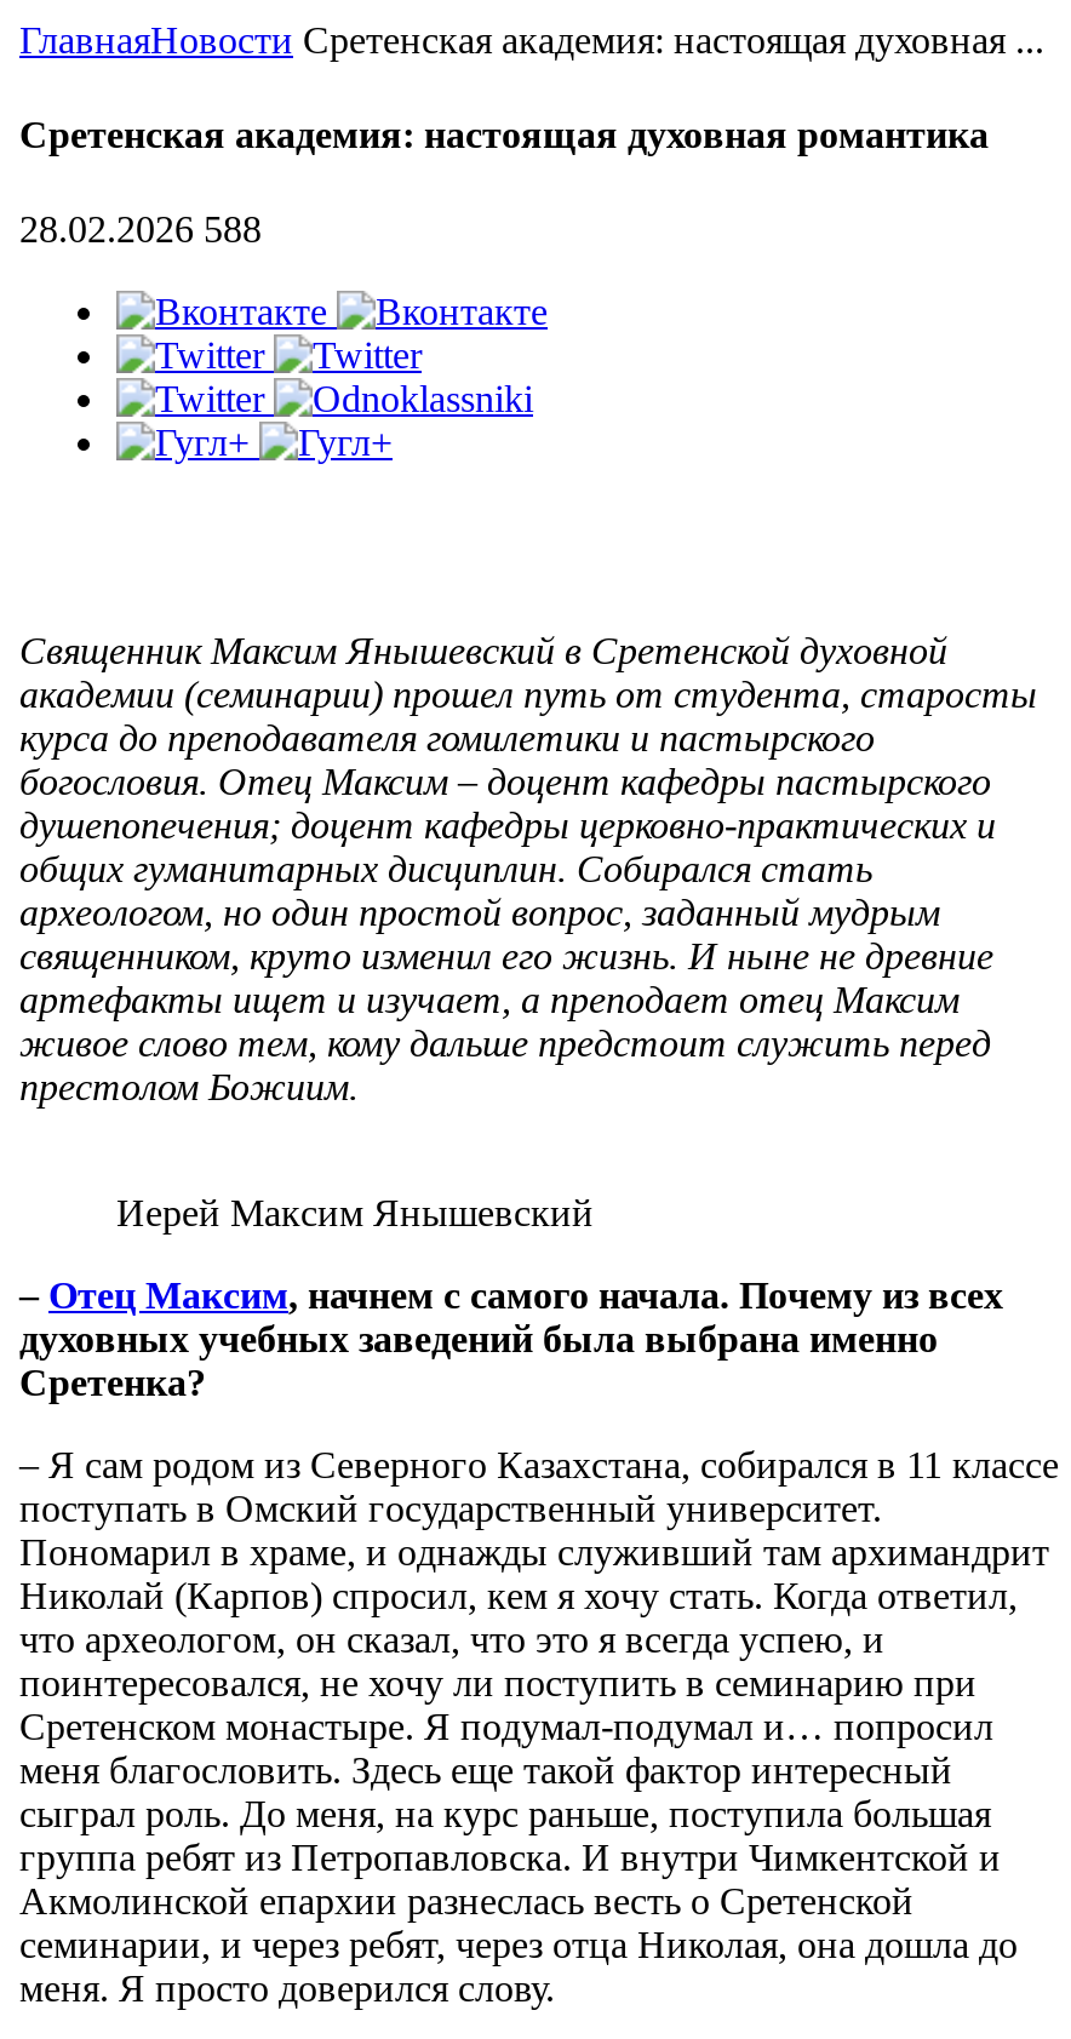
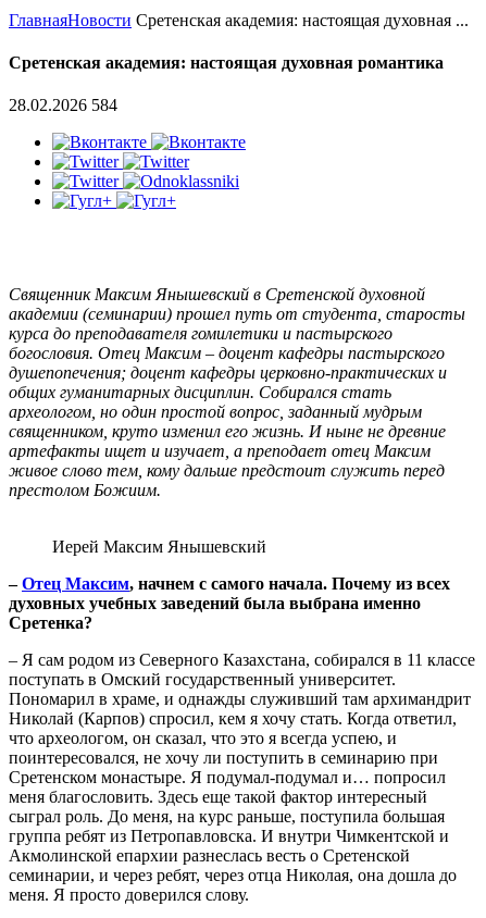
[19,209,262,251] 28.02.2026 588 -> [9,96,117,115] 28.02.2026 584

